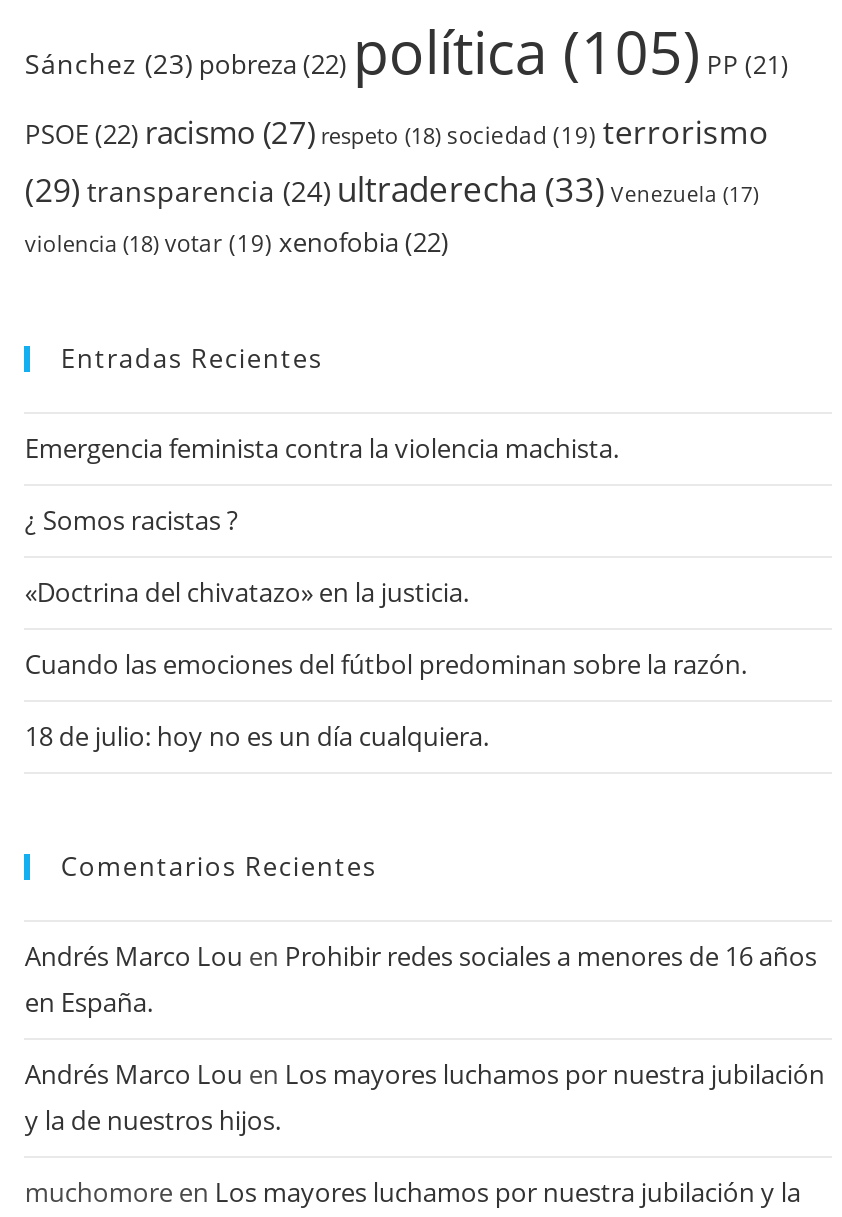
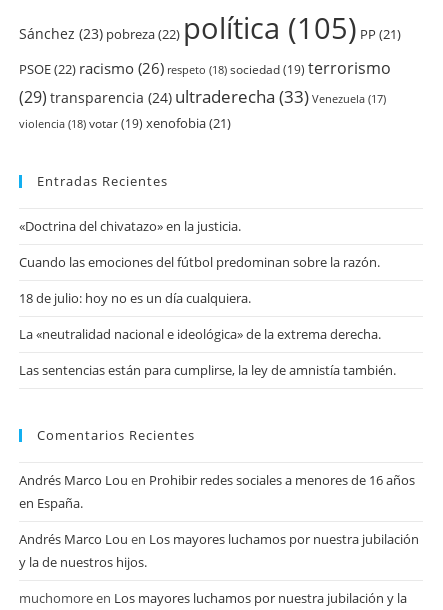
[25,110,769,154] PSOE (22) racismo (27) respeto (18) sociedad (19) terrorismo -> [19,57,391,79] PSOE (22) racismo (26) respeto (18) sociedad (19) terrorismo
[25,224,449,260] violencia (18) votar (19) xenofobia (22) -> [19,115,231,132] violencia (18) votar (19) xenofobia (21)
[25,430,619,538] Emergencia feminista contra la violencia machista. | ¿ Somos racistas ? -> none
moved [25,574,747,754] -> [19,217,380,307]: «Doctrina del chivatazo» en la justicia. | Cuando las emociones del fútbol predominan sobre la razón. | 18 de julio: hoy no es un día cualquiera.
none -> [19,325,396,379] La «neutralidad nacional e ideológica» de la extrema derecha. | Las sentencias están para cumplirse, la ley de amnistía también.

